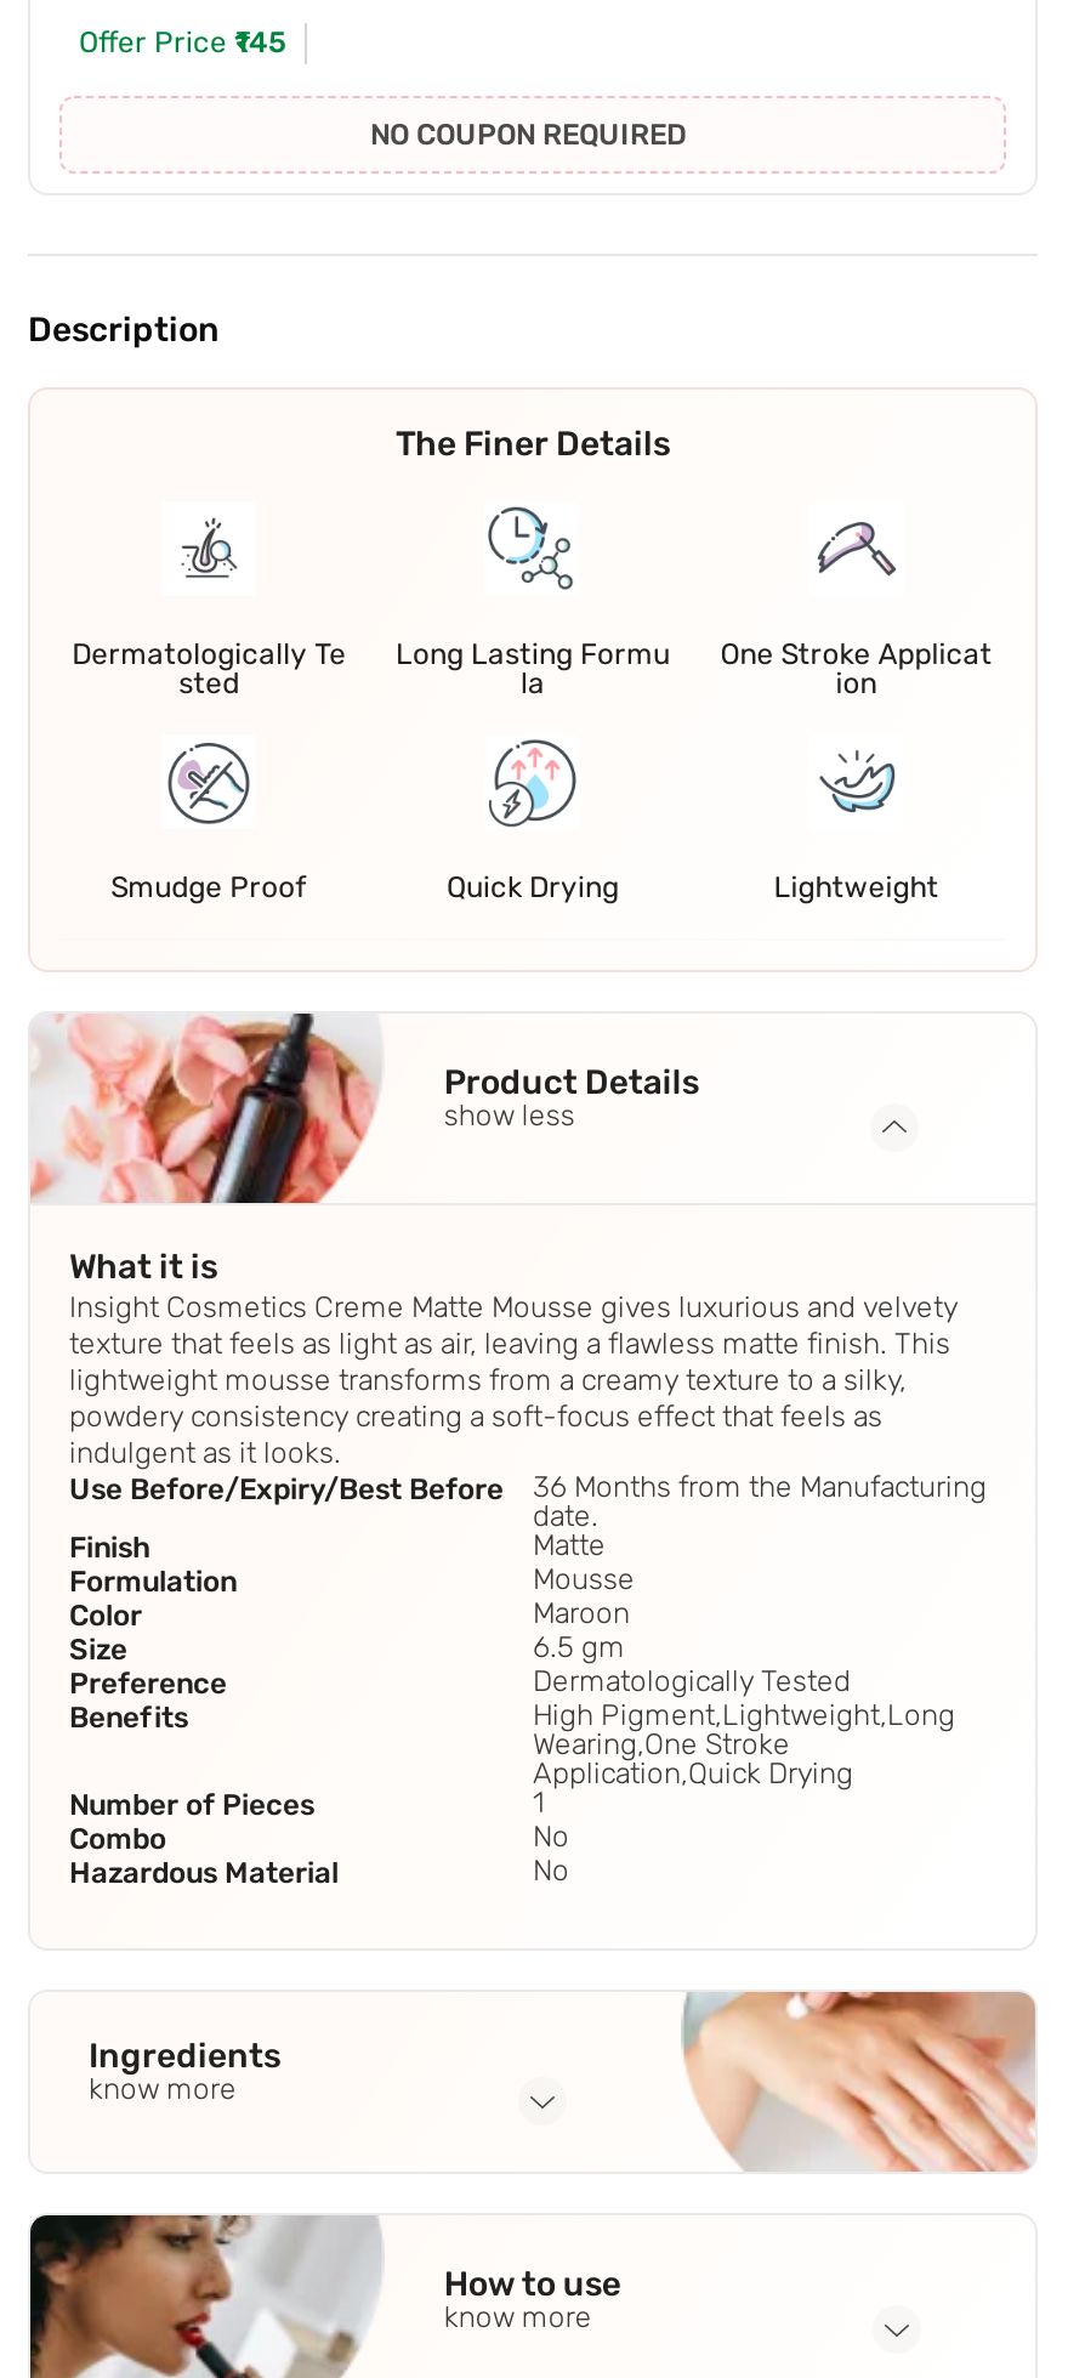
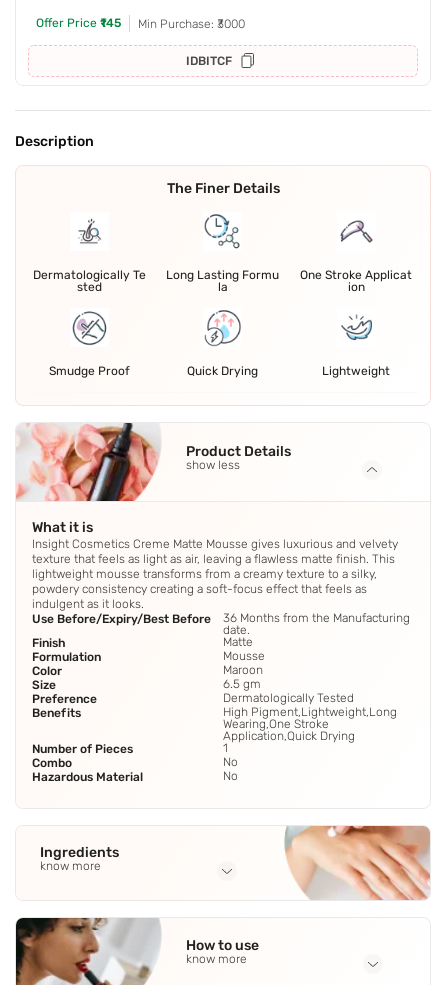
[370,118,686,152] NO COUPON REQUIRED -> [138,17,245,68] Min Purchase: ₹3000 | IDBITCF

